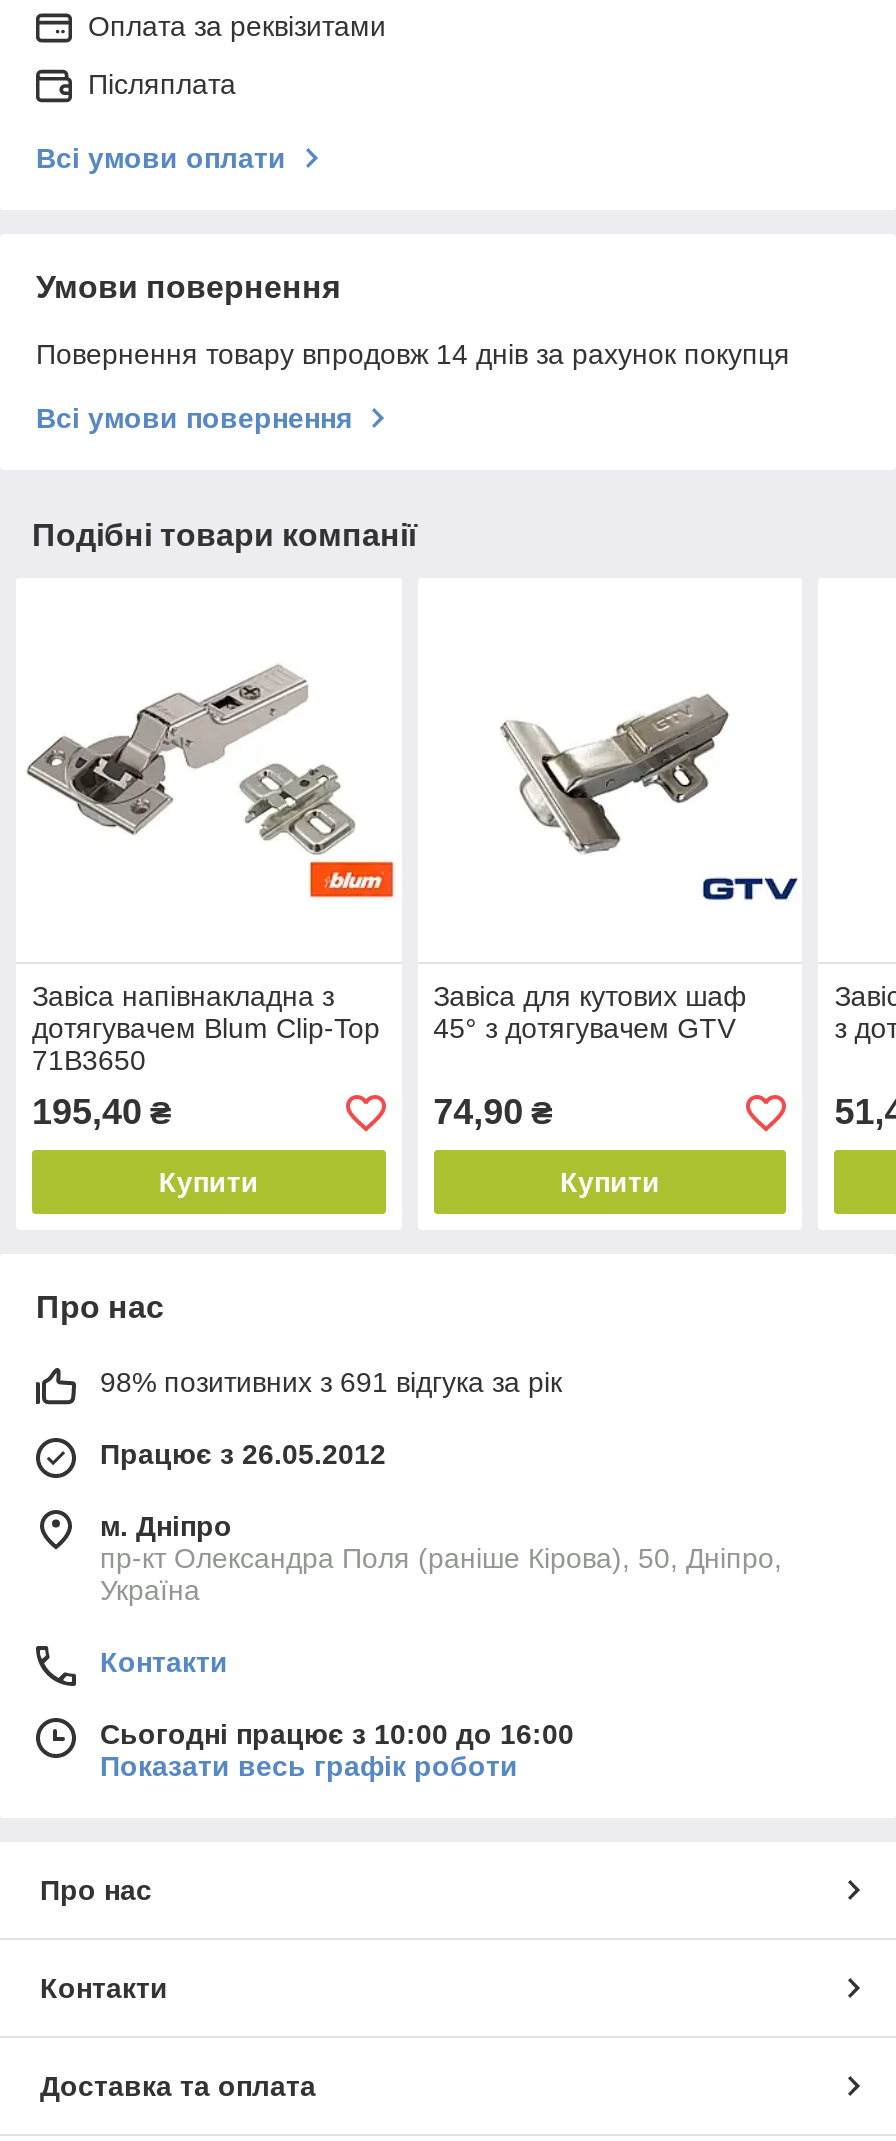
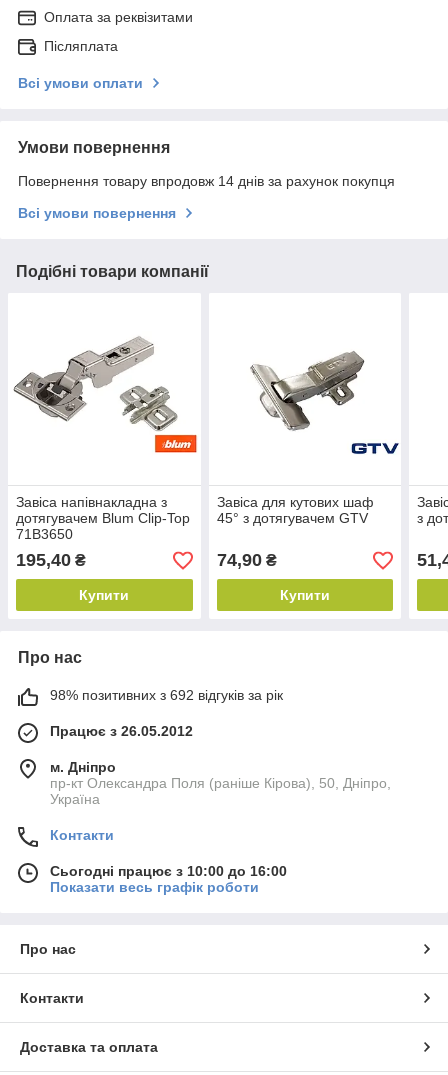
[100,1367,562,1399] 98% позитивних з 691 відгука за рік -> [50,687,283,703] 98% позитивних з 692 відгуків за рік

